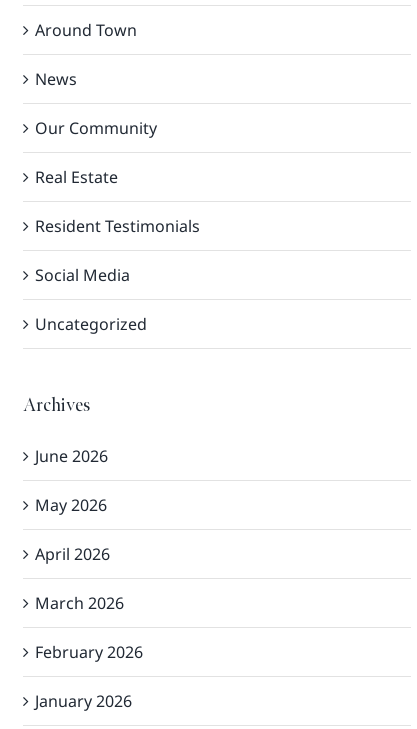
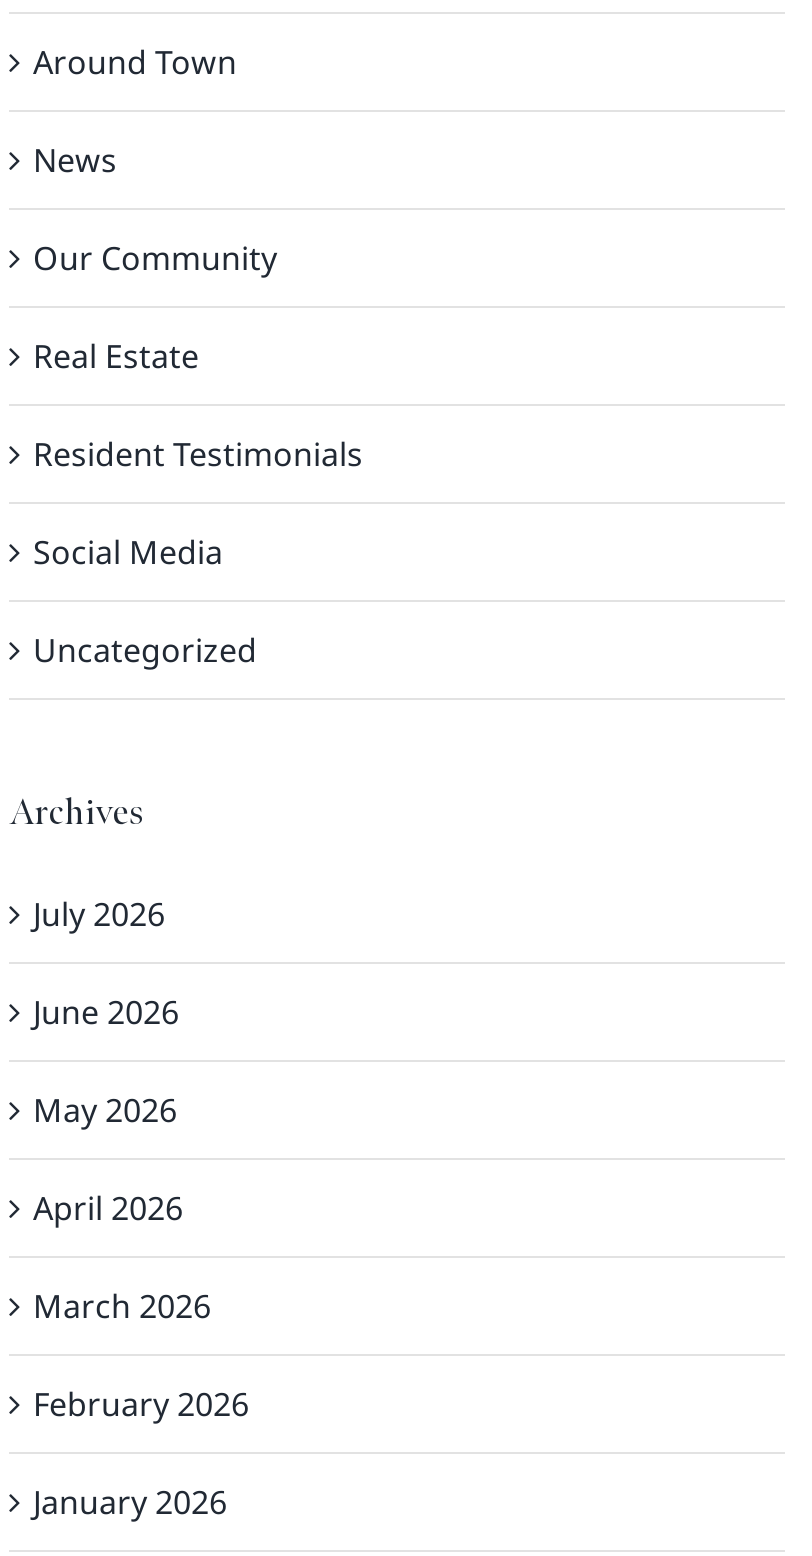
none -> [33,892,165,936] July 2026

